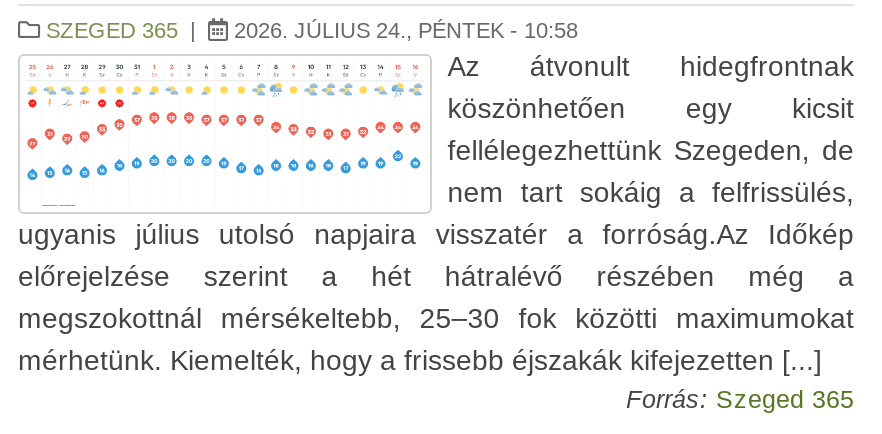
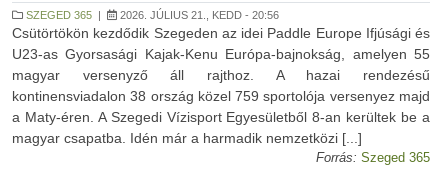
[18,18,854,376] 2026. JÚLIUS 24., PÉNTEK - 10:58 | Az átvonult hidegfrontnak | köszönhetően egy kicsit | fellélegezhettünk Szegeden, de | nem tart sokáig a felfrissülés, | ugyanis július utolsó napjaira visszatér a forróság.Az Időkép | előrejelzése szerint a hét hátralévő részében még a | megszokottnál mérsékeltebb, 25–30 fok közötti maximumokat | mérhetünk. Kiemelték, hogy a frissebb éjszakák kifejezetten [...] -> [12,9,430,146] 2026. JÚLIUS 21., KEDD - 20:56 | Csütörtökön kezdődik Szegeden az idei Paddle Europe Ifjúsági és | U23-as Gyorsasági Kajak-Kenu Európa-bajnokság, amelyen 55 | magyar versenyző áll rajthoz. A hazai rendezésű | kontinensviadalon 38 ország közel 759 sportolója versenyez majd | a Maty-éren. A Szegedi Vízisport Egyesületből 8-an kerültek be a | magyar csapatba. Idén már a harmadik nemzetközi [...]

